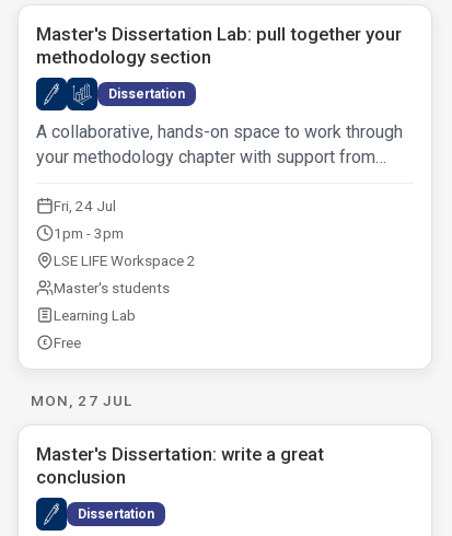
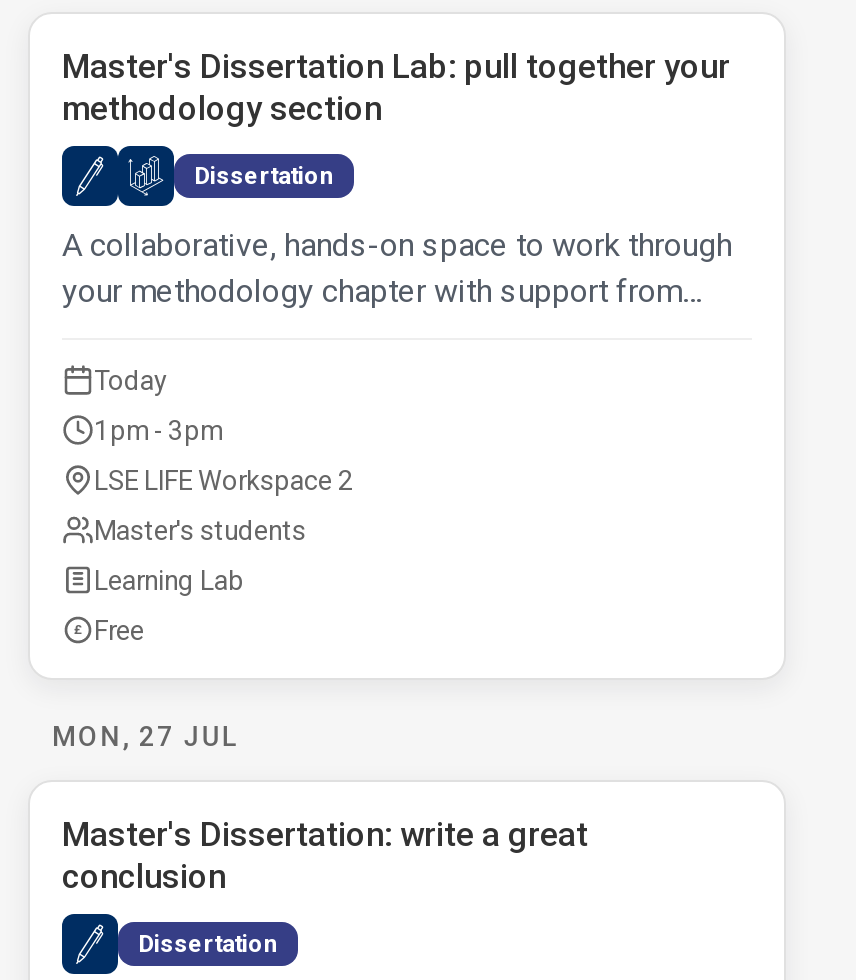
[54,198,116,214] Fri, 24 Jul -> [94,366,166,396] Today

